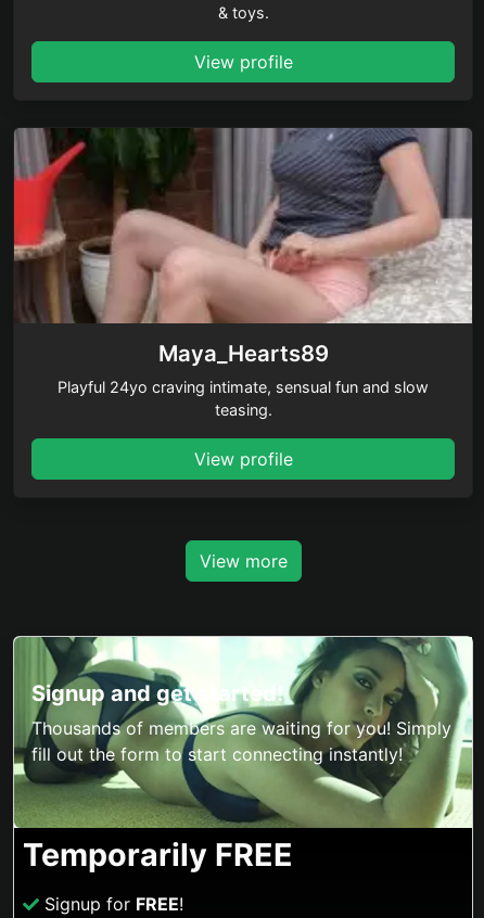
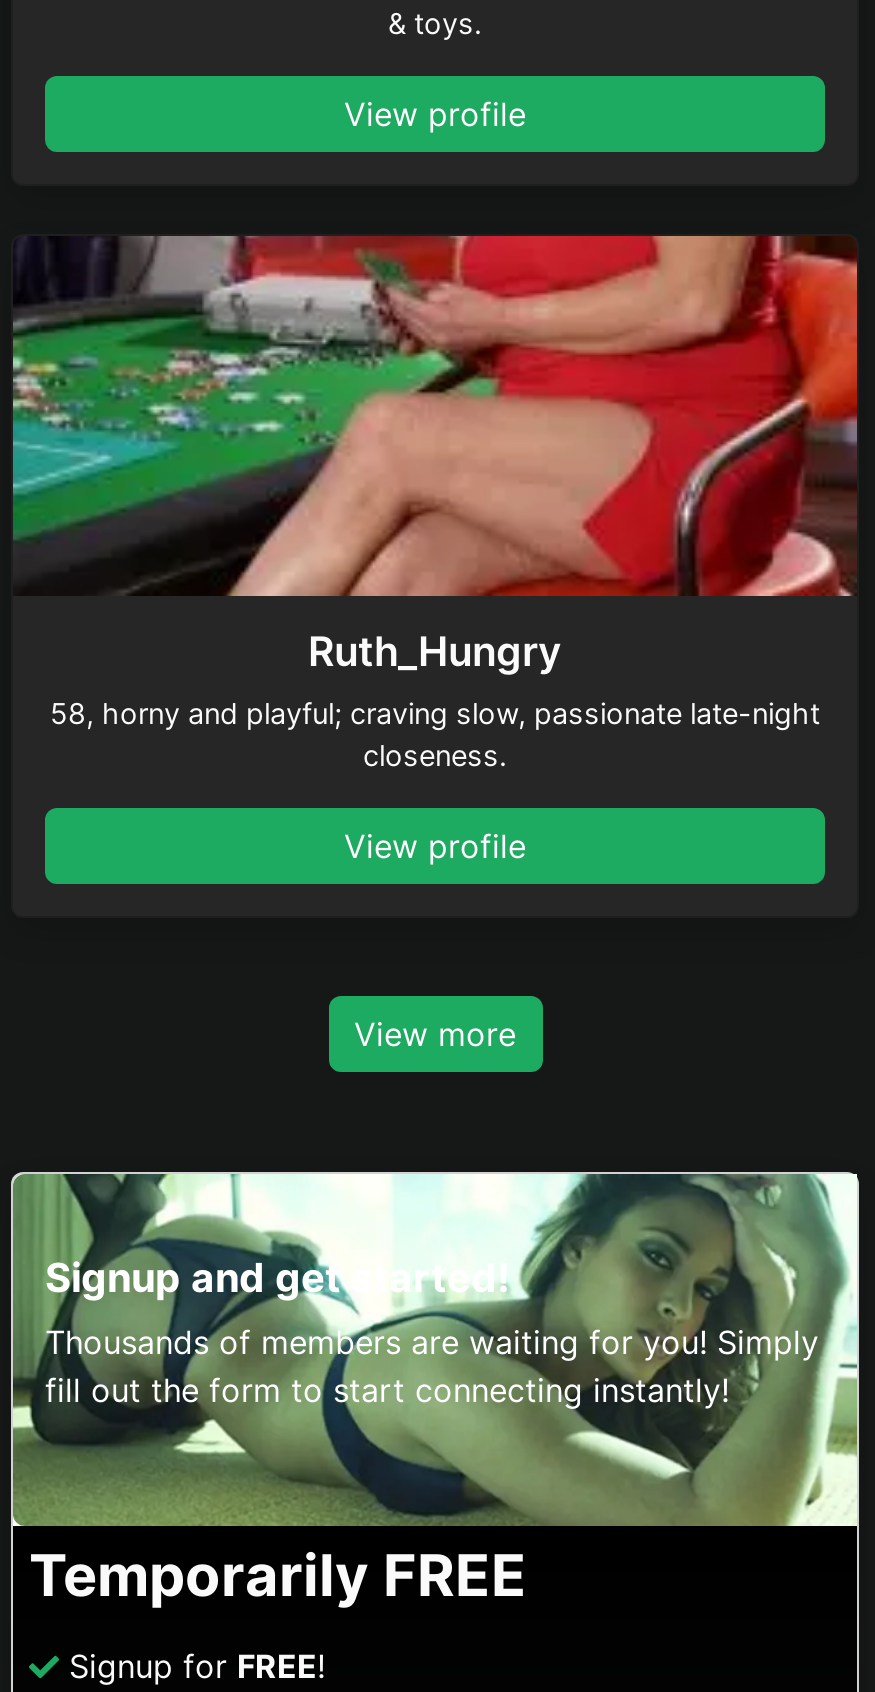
[13,127,473,419] [image] | Maya_Hearts89 | Playful 24yo craving intimate, sensual fun and slow | teasing. -> [11,234,859,772] [image] | Ruth_Hungry | 58, horny and playful; craving slow, passionate late-night | closeness.

